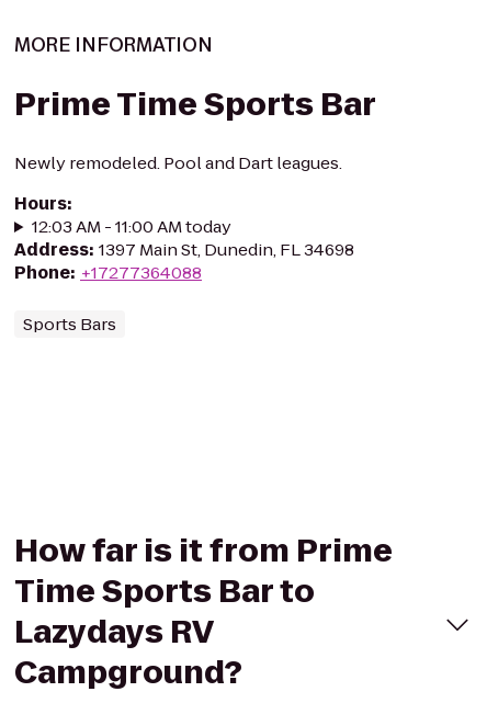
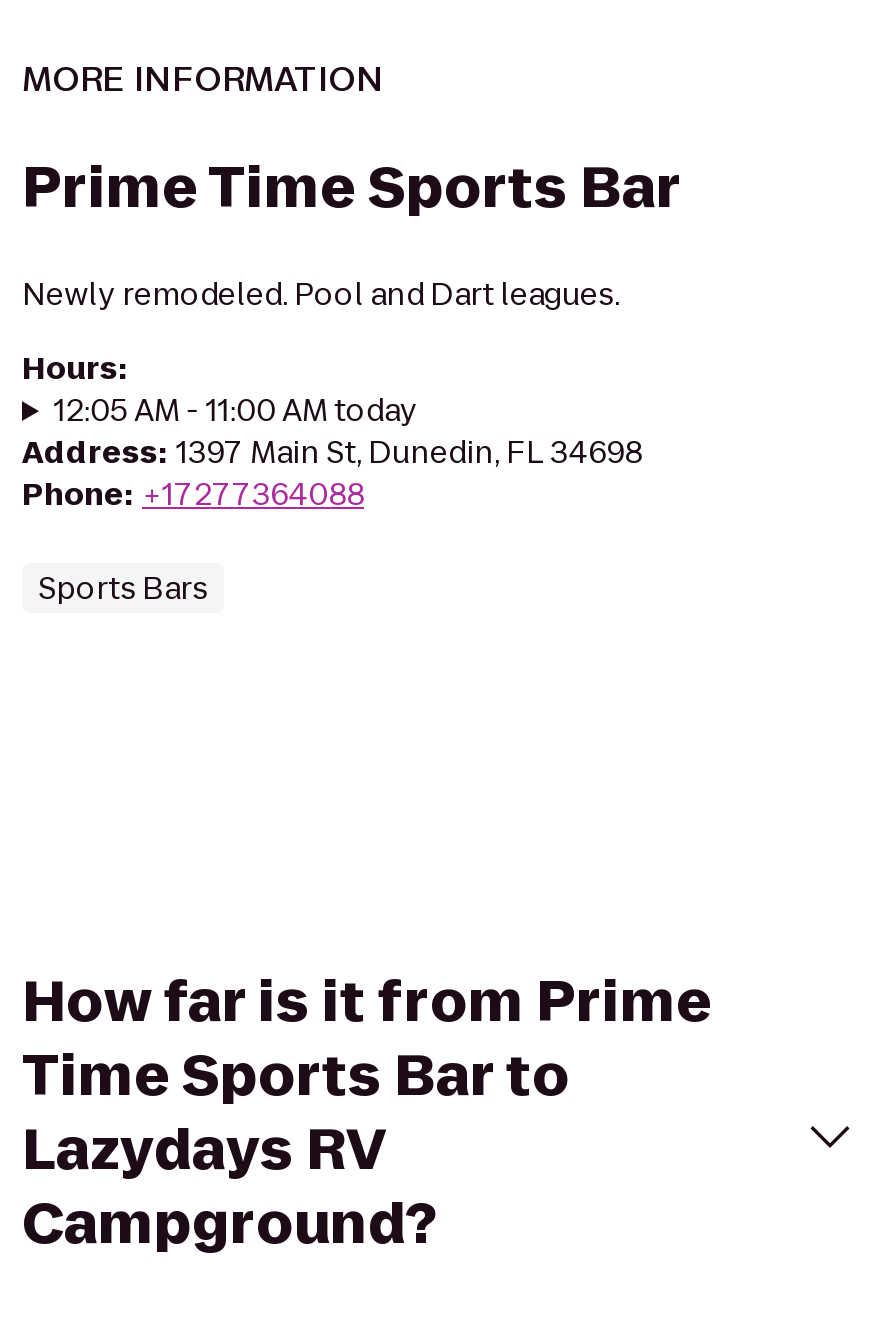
[32,215,231,238] 12:03 AM - 11:00 AM today -> [54,389,418,431] 12:05 AM - 11:00 AM today

